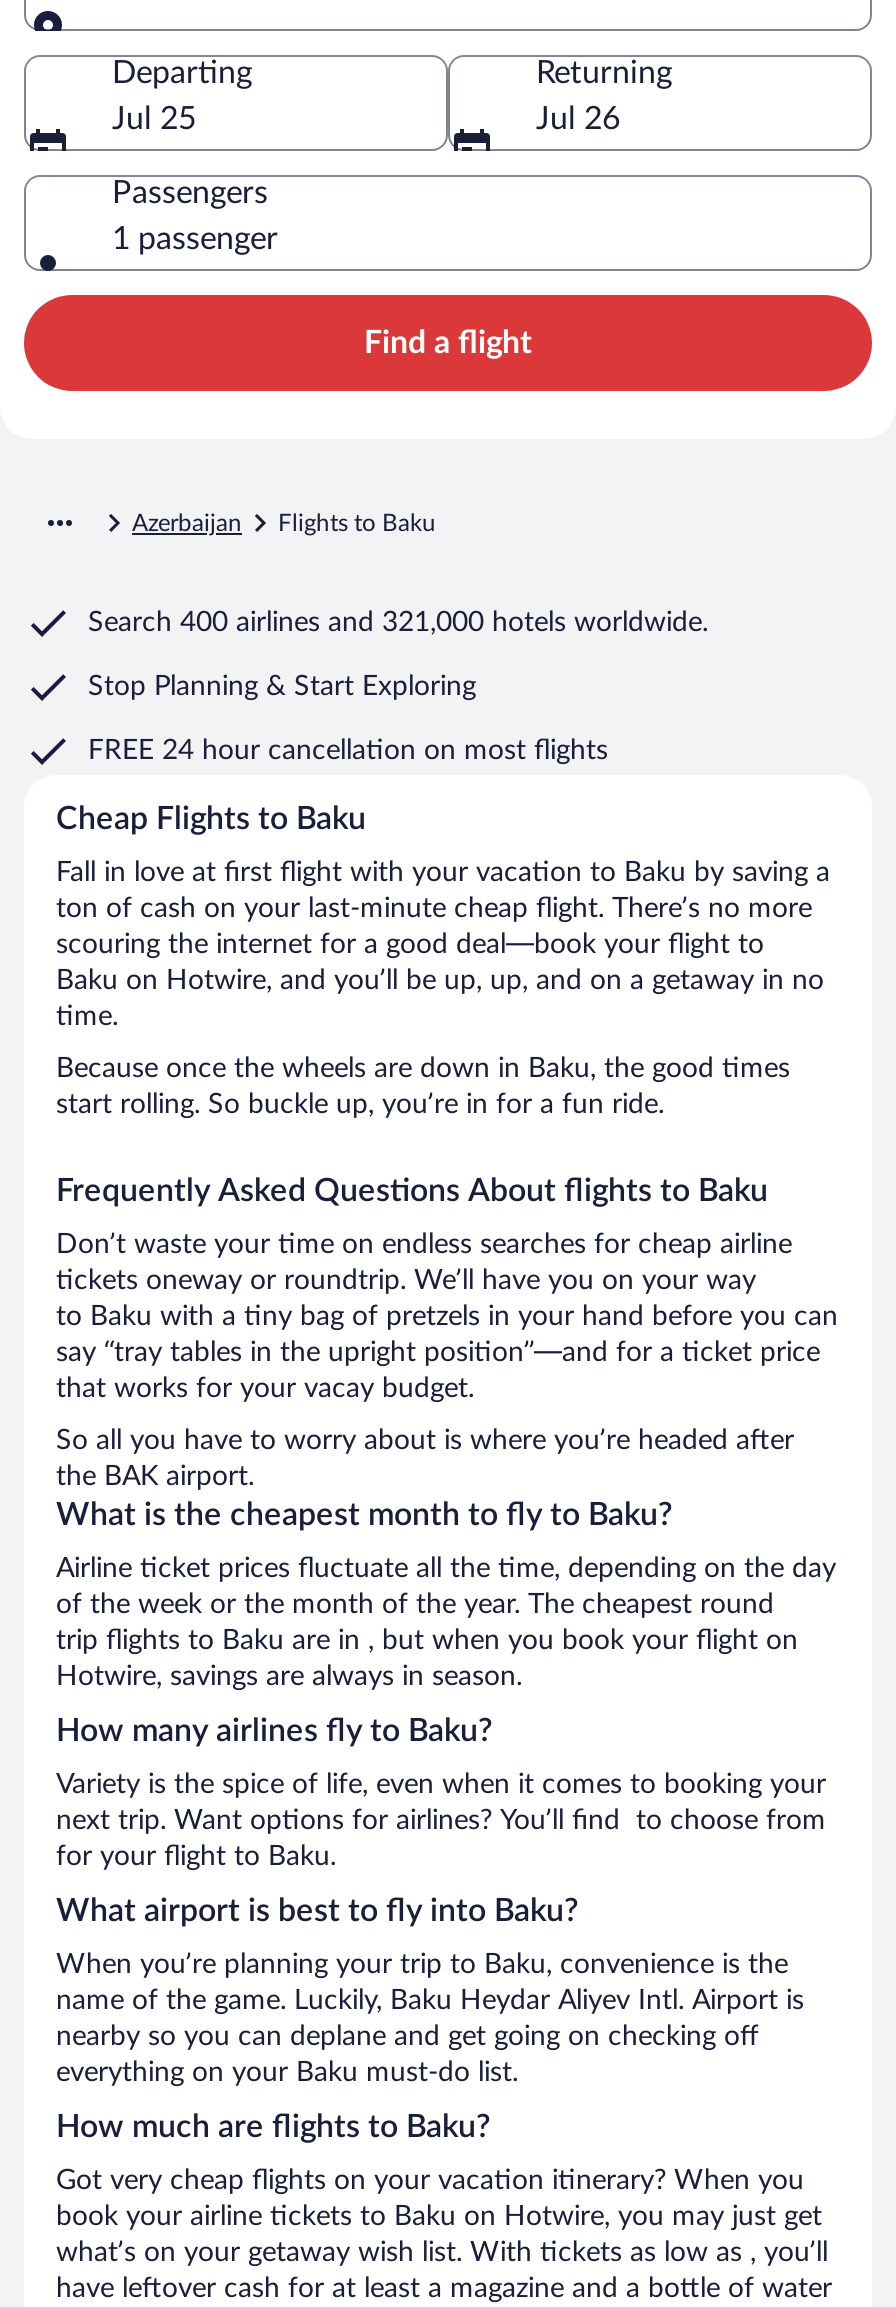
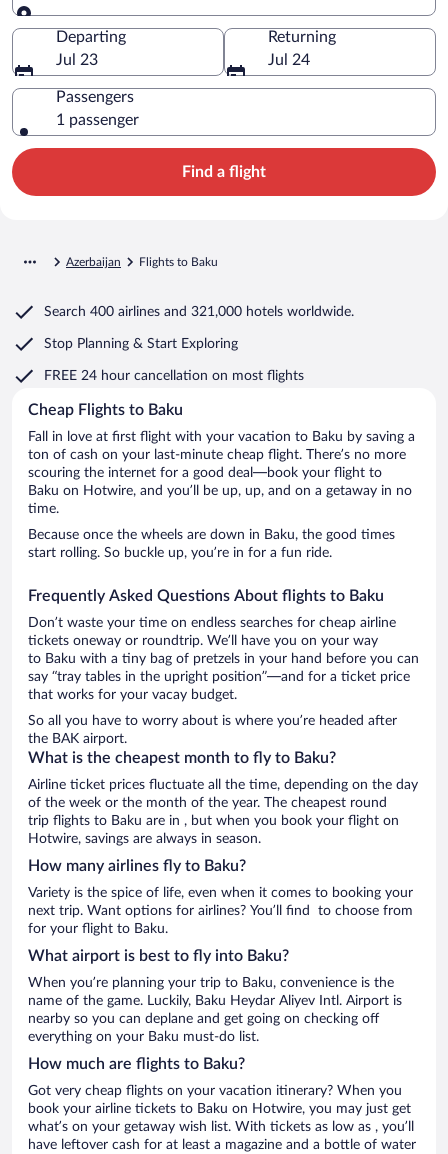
[112,102,196,134] Jul 25 -> [56,52,98,68] Jul 23
[536,102,620,134] Jul 26 -> [268,52,310,68] Jul 24

